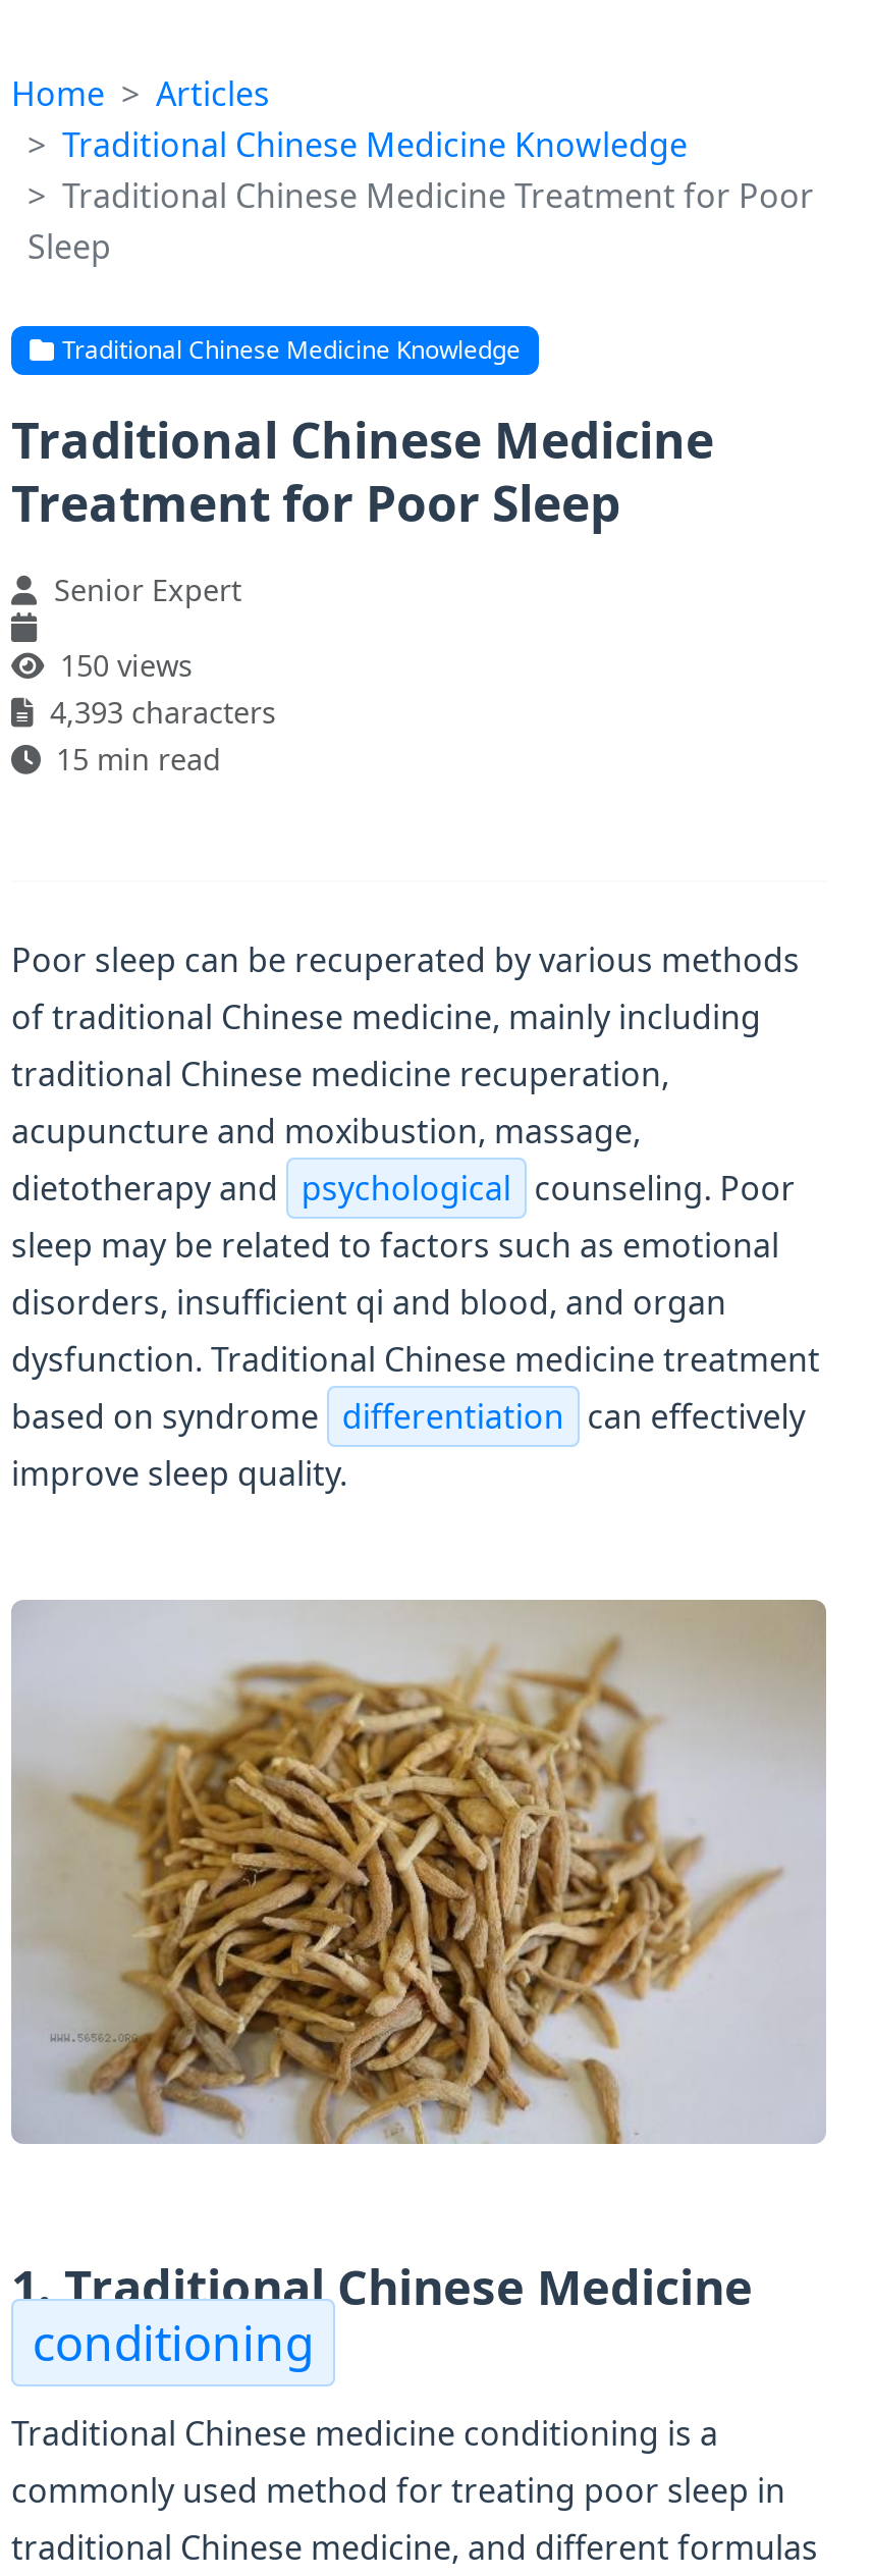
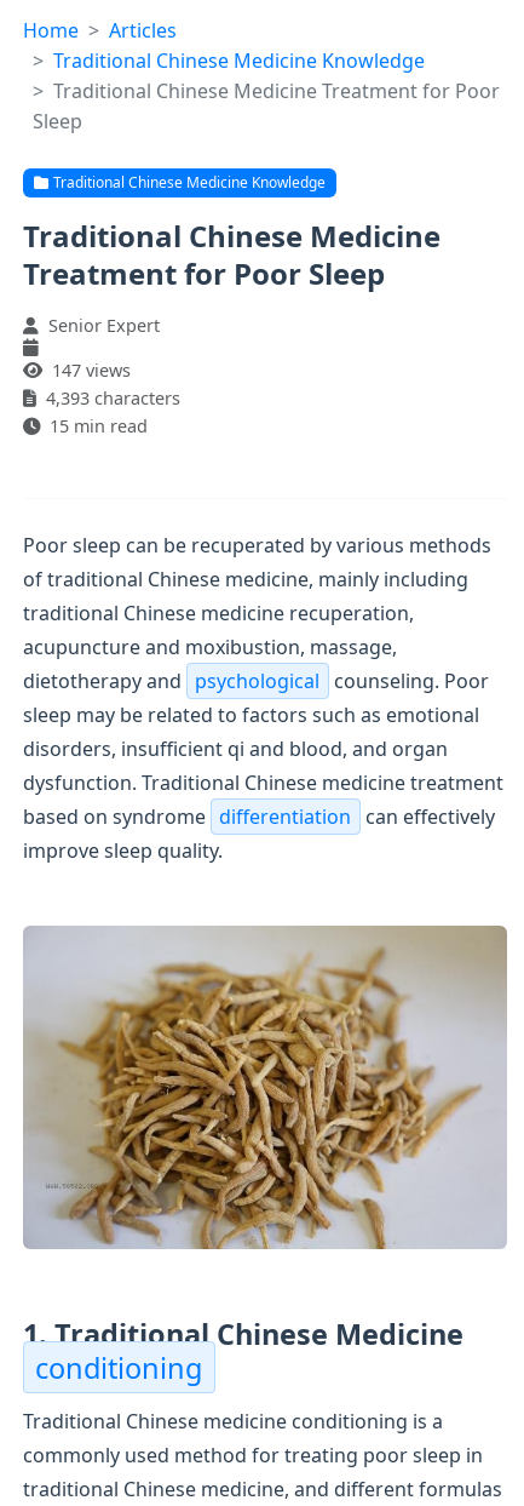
[60,646,193,685] 150 views -> [52,359,131,382] 147 views

